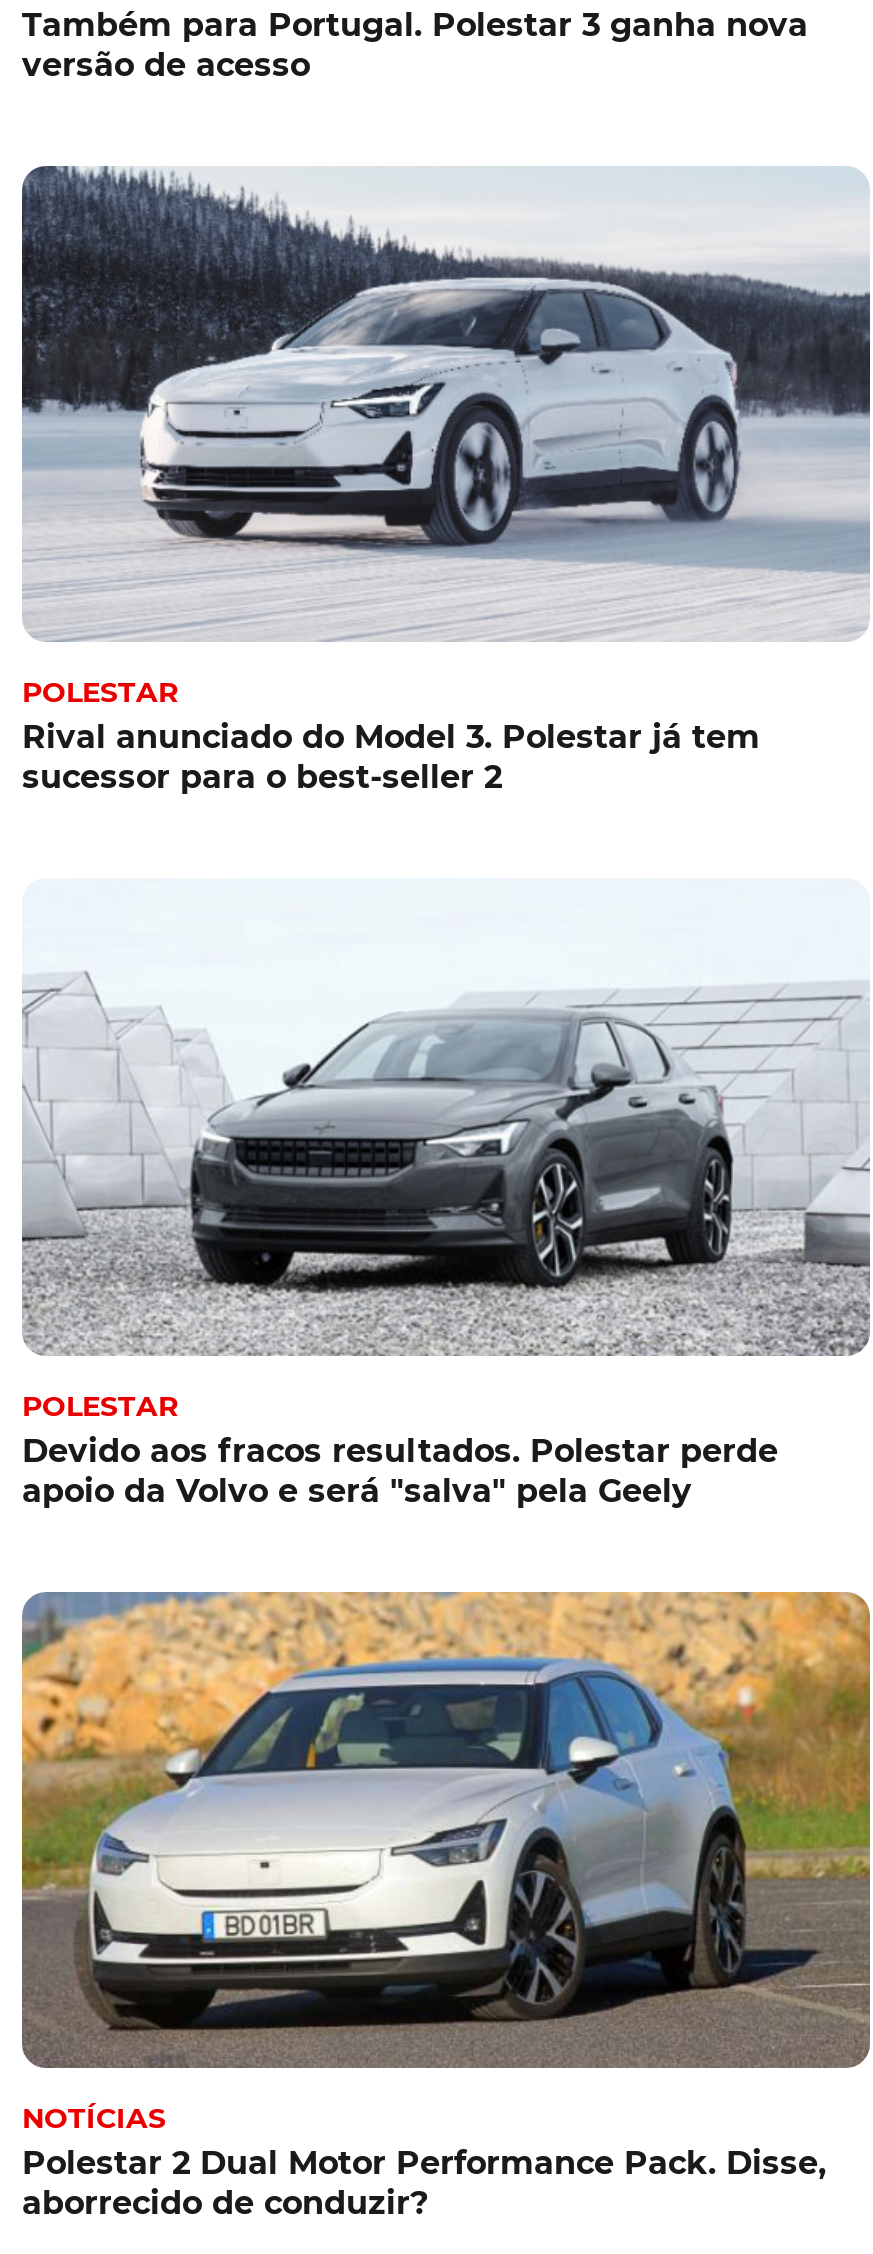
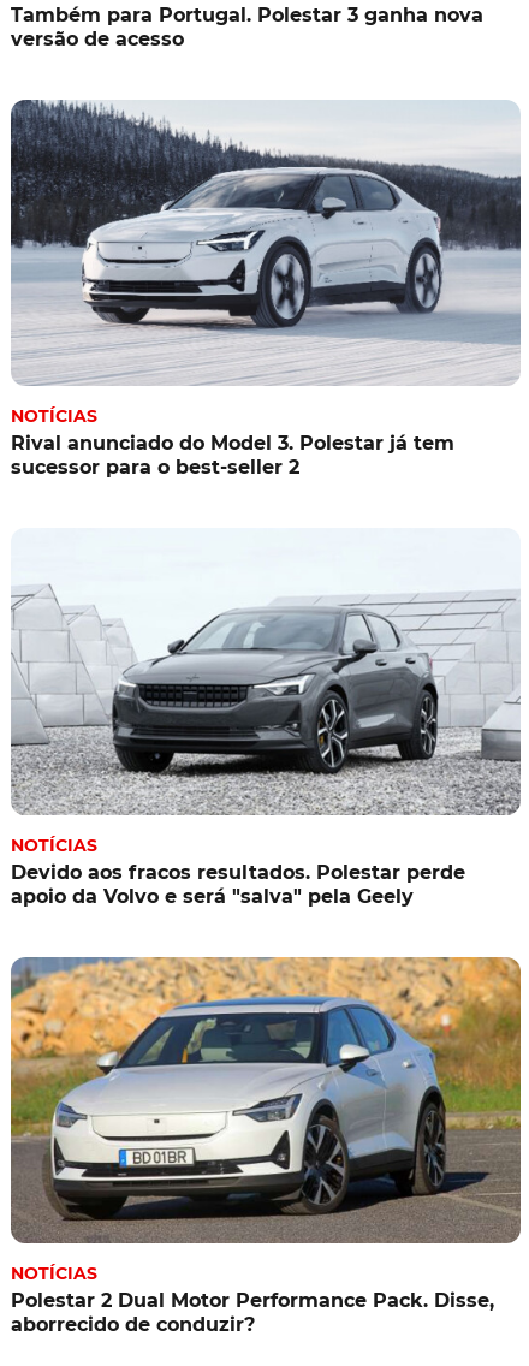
[22,674,178,710] POLESTAR -> [11,405,97,427] NOTÍCIAS
[22,1387,178,1423] POLESTAR -> [11,834,97,856] NOTÍCIAS

